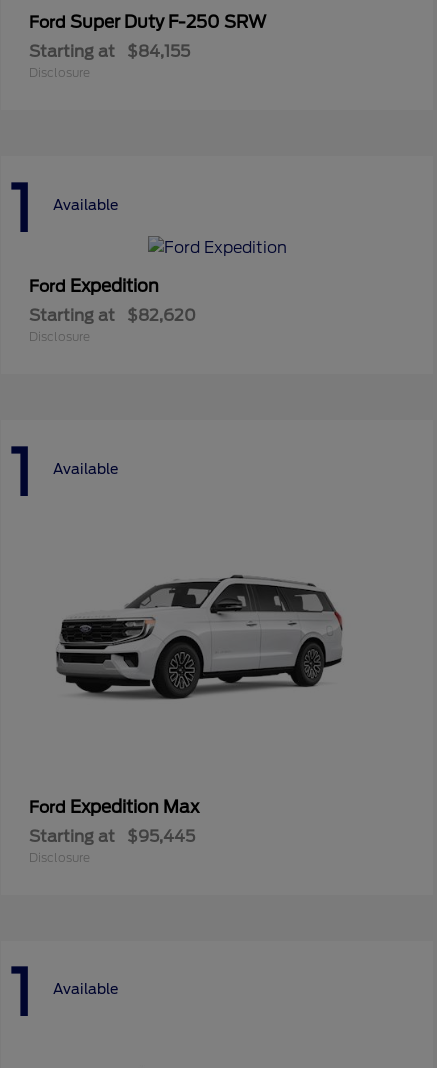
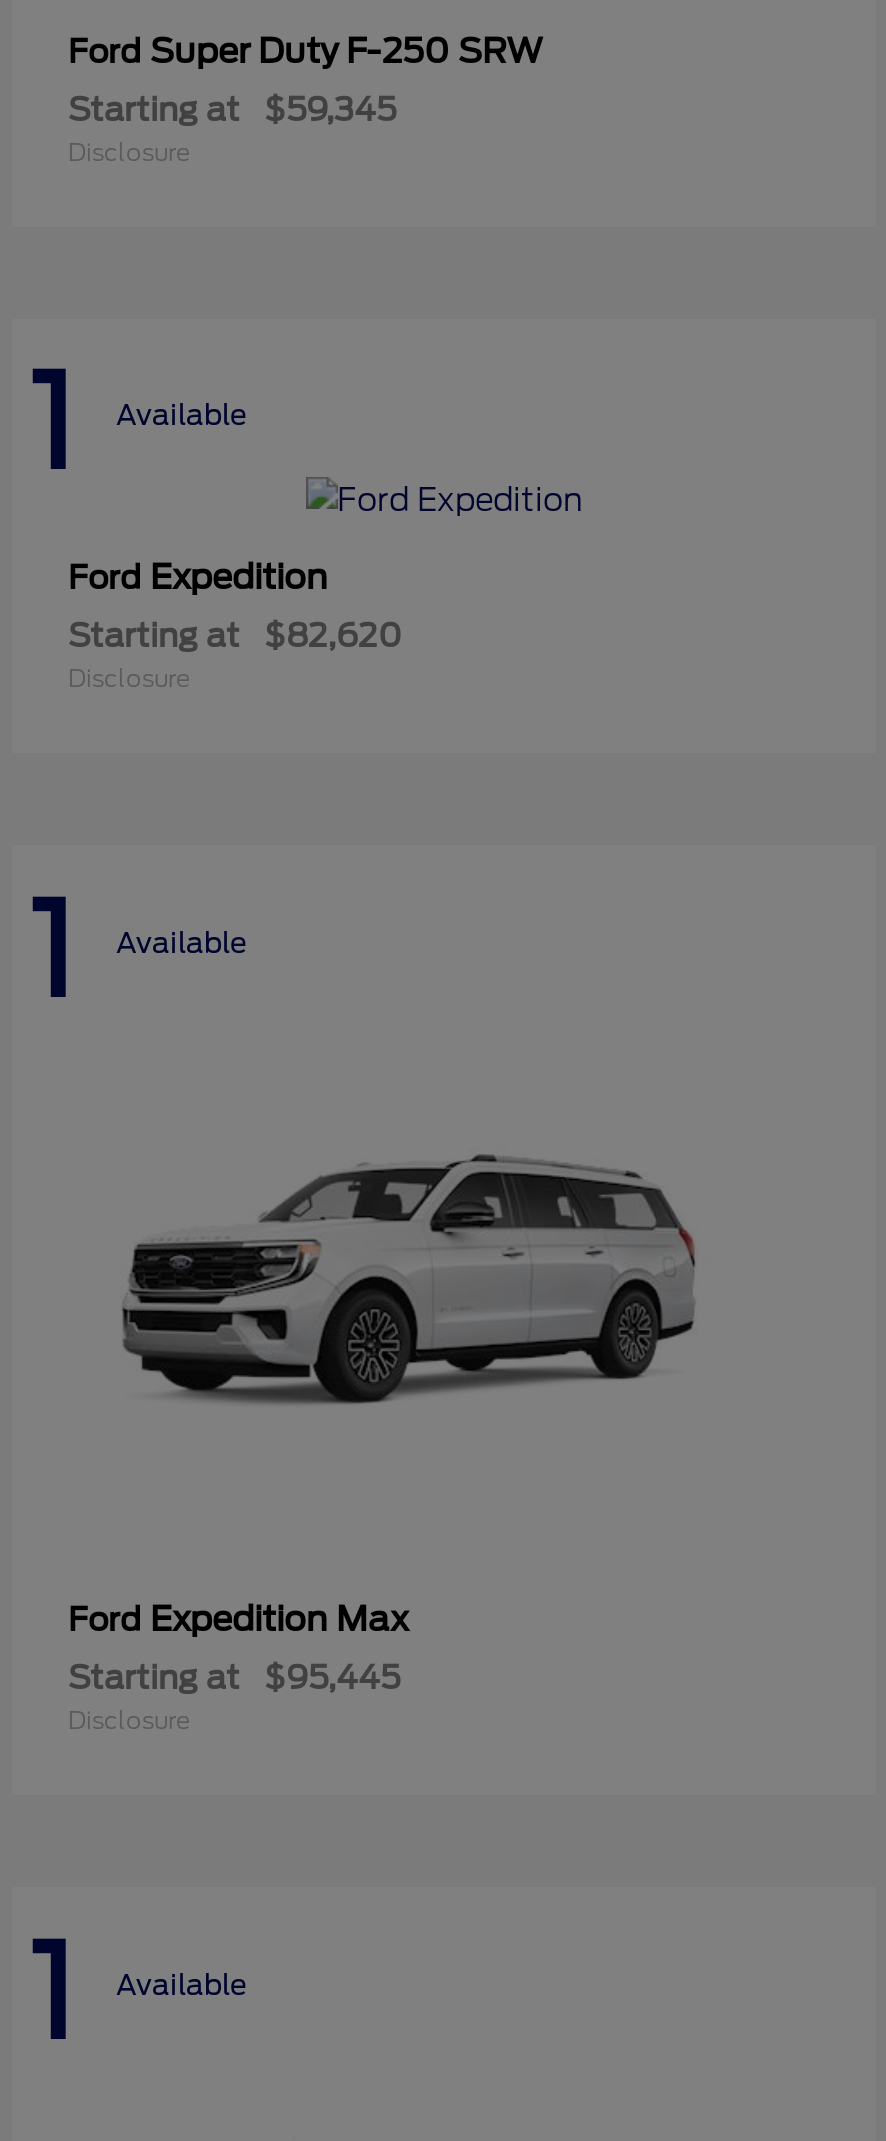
[29,42,190,61] Starting at $84,155 -> [68,90,396,128] Starting at $59,345

